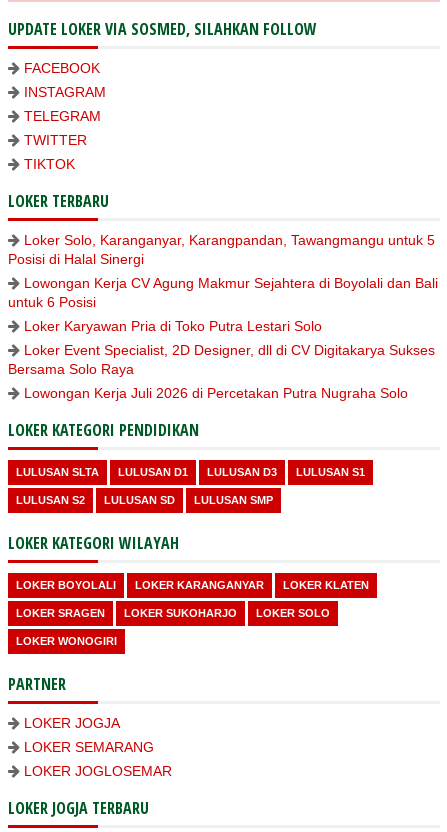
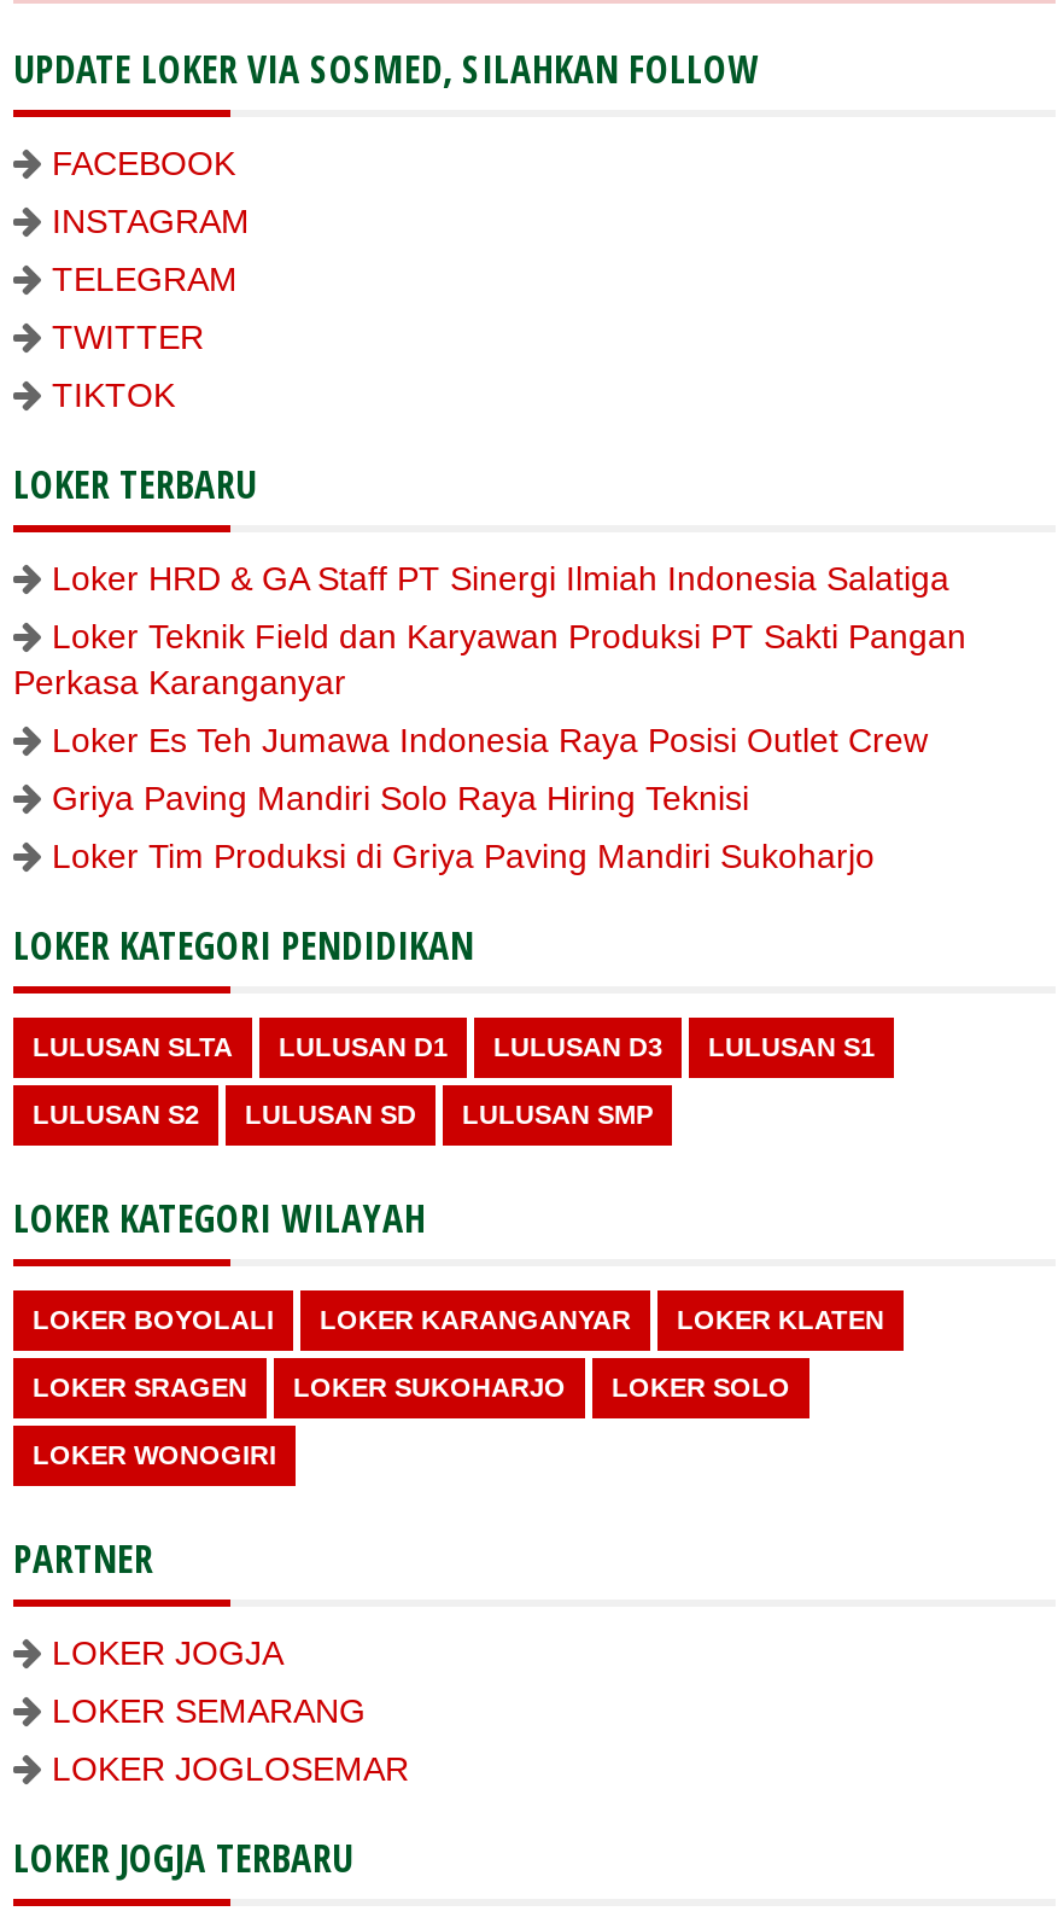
[8,231,435,266] Loker Solo, Karanganyar, Karangpandan, Tawangmangu untuk 5 | Posisi di Halal Sinergi -> [52,560,949,599] Loker HRD & GA Staff PT Sinergi Ilmiah Indonesia Salatiga
[8,274,438,309] Lowongan Kerja CV Agung Makmur Sejahtera di Boyolali dan Bali | untuk 6 Posisi -> [13,618,966,703] Loker Teknik Field dan Karyawan Produksi PT Sakti Pangan | Perkasa Karanganyar
[24,317,322,333] Loker Karyawan Pria di Toko Putra Lestari Solo -> [52,722,928,761] Loker Es Teh Jumawa Indonesia Raya Posisi Outlet Crew
[8,341,435,376] Loker Event Specialist, 2D Designer, dll di CV Digitakarya Sukses | Bersama Solo Raya -> [52,780,749,818] Griya Paving Mandiri Solo Raya Hiring Teknisi
[24,384,408,400] Lowongan Kerja Juli 2026 di Percetakan Putra Nugraha Solo -> [52,838,875,876] Loker Tim Produksi di Griya Paving Mandiri Sukoharjo

